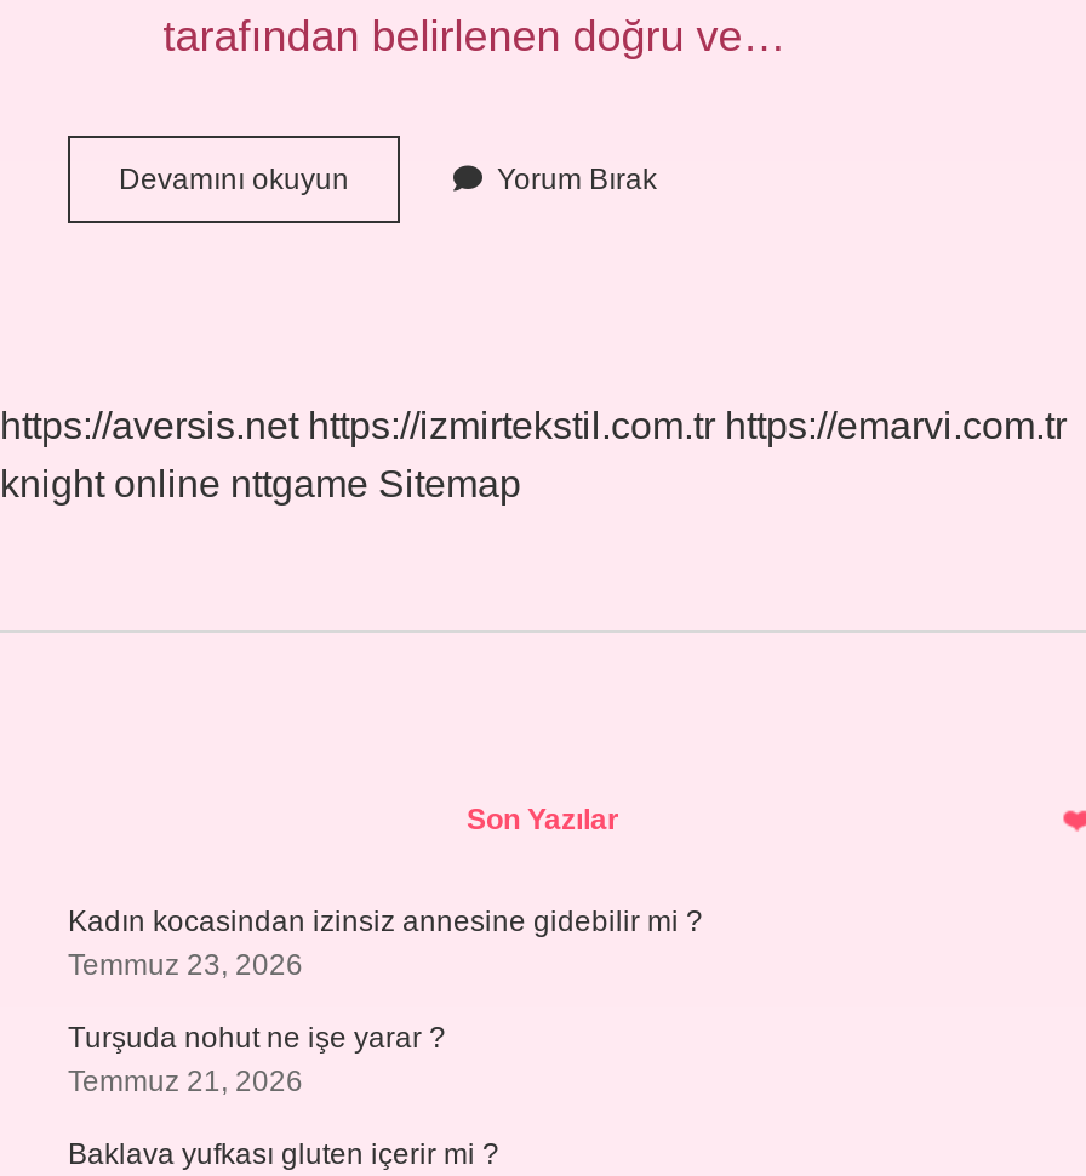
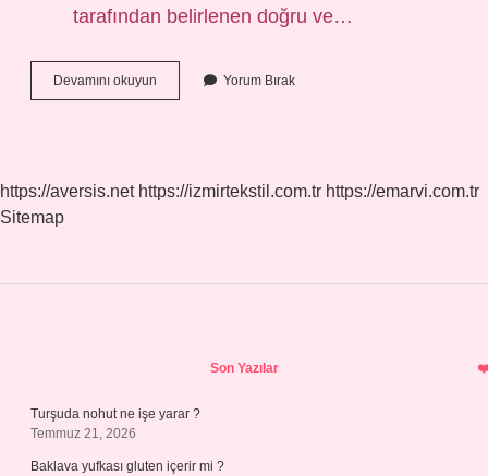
[0,463,521,504] knight online nttgame Sitemap -> [0,208,64,227] Sitemap
[68,904,703,982] Kadın kocasindan izinsiz annesine gidebilir mi ? | Temmuz 23, 2026 -> none

